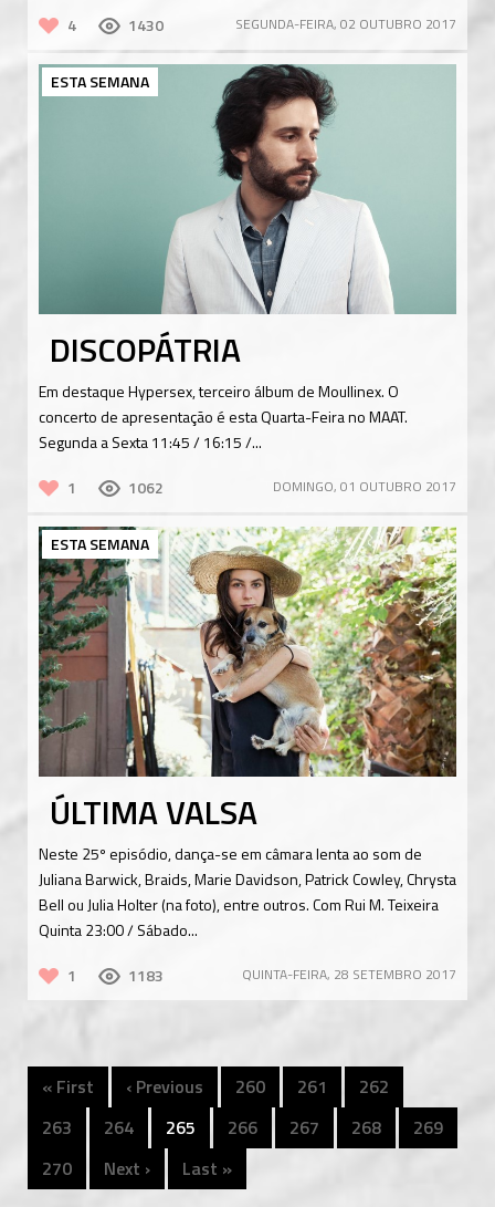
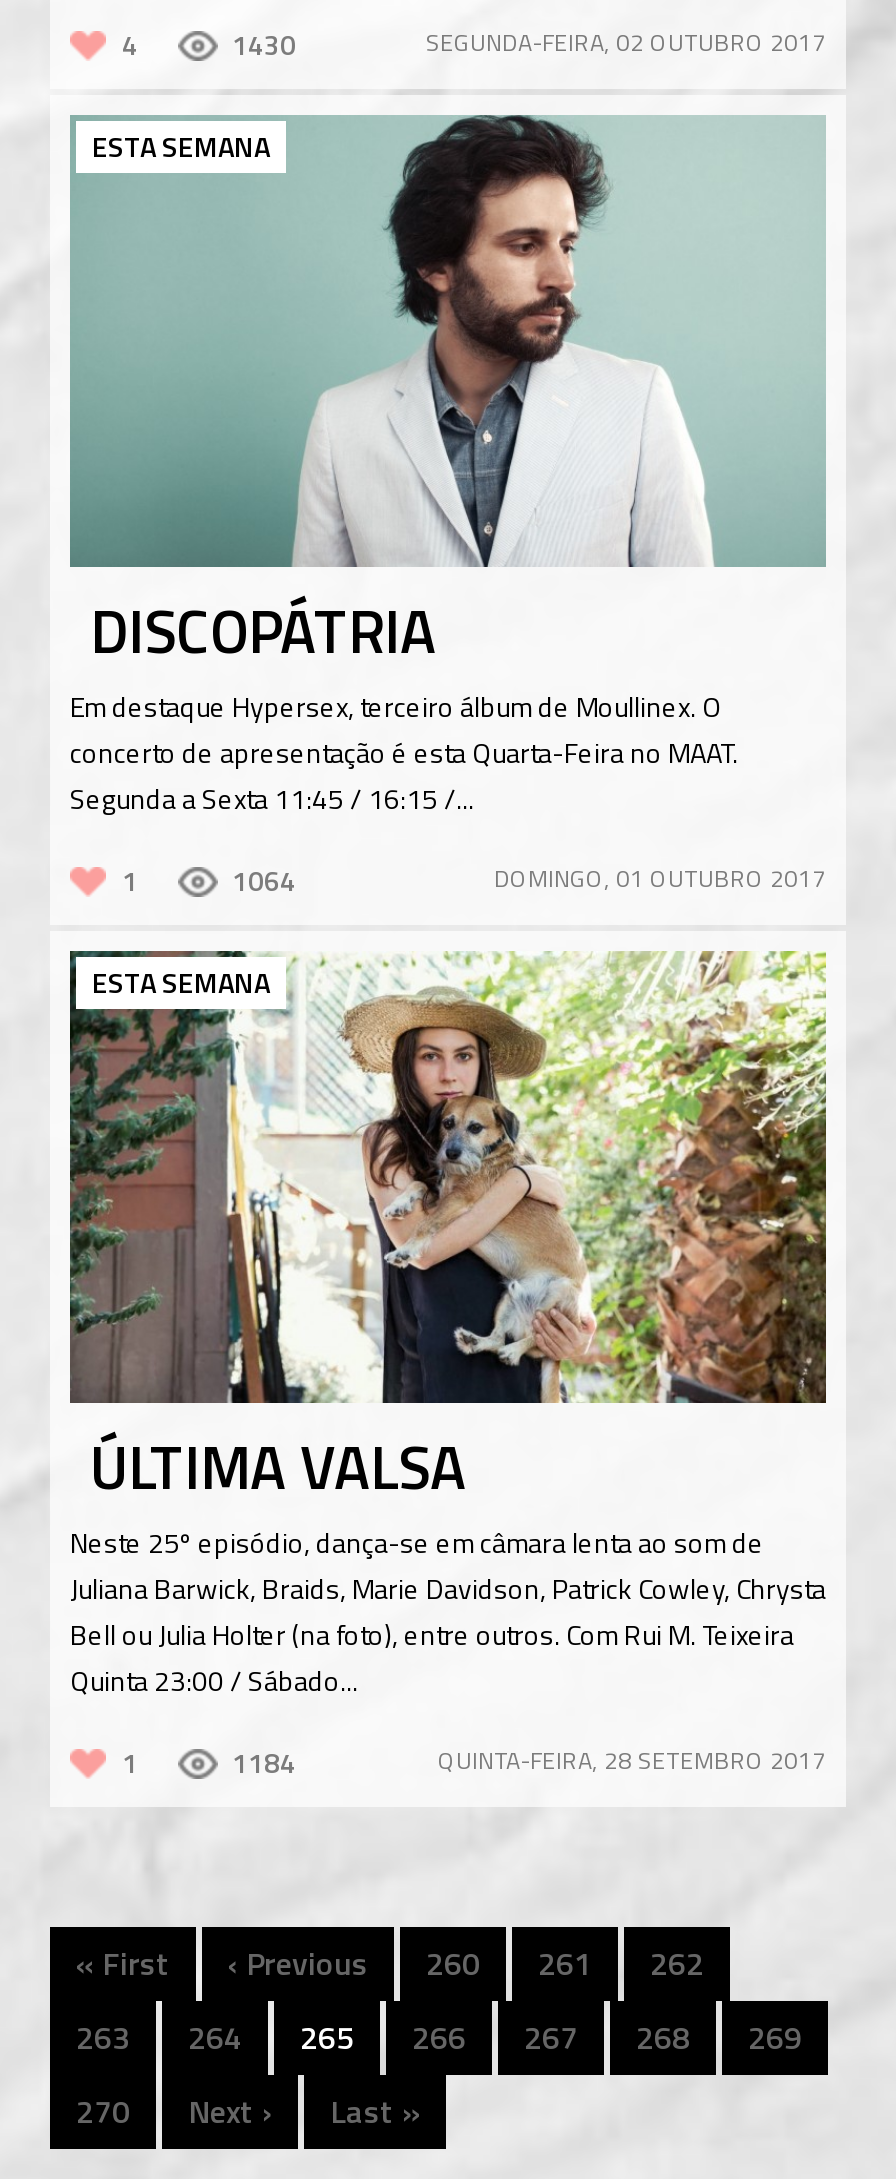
[128,475,164,499] 1062 -> [232,859,296,901] 1064
[128,963,164,986] 1183 -> [232,1740,296,1782] 1184

